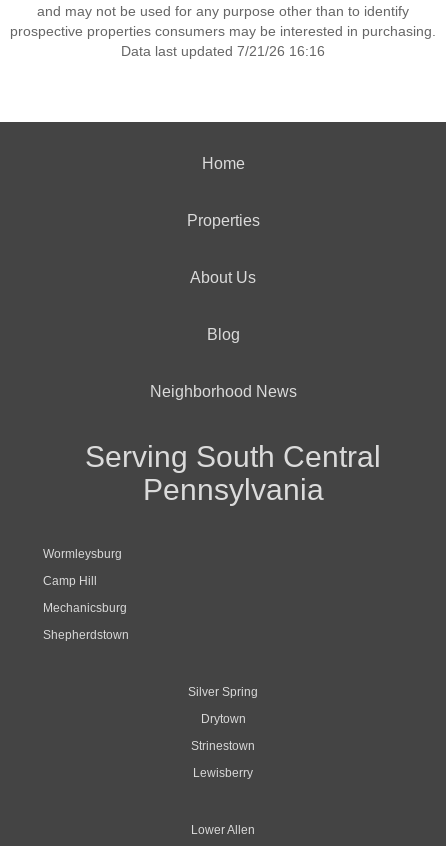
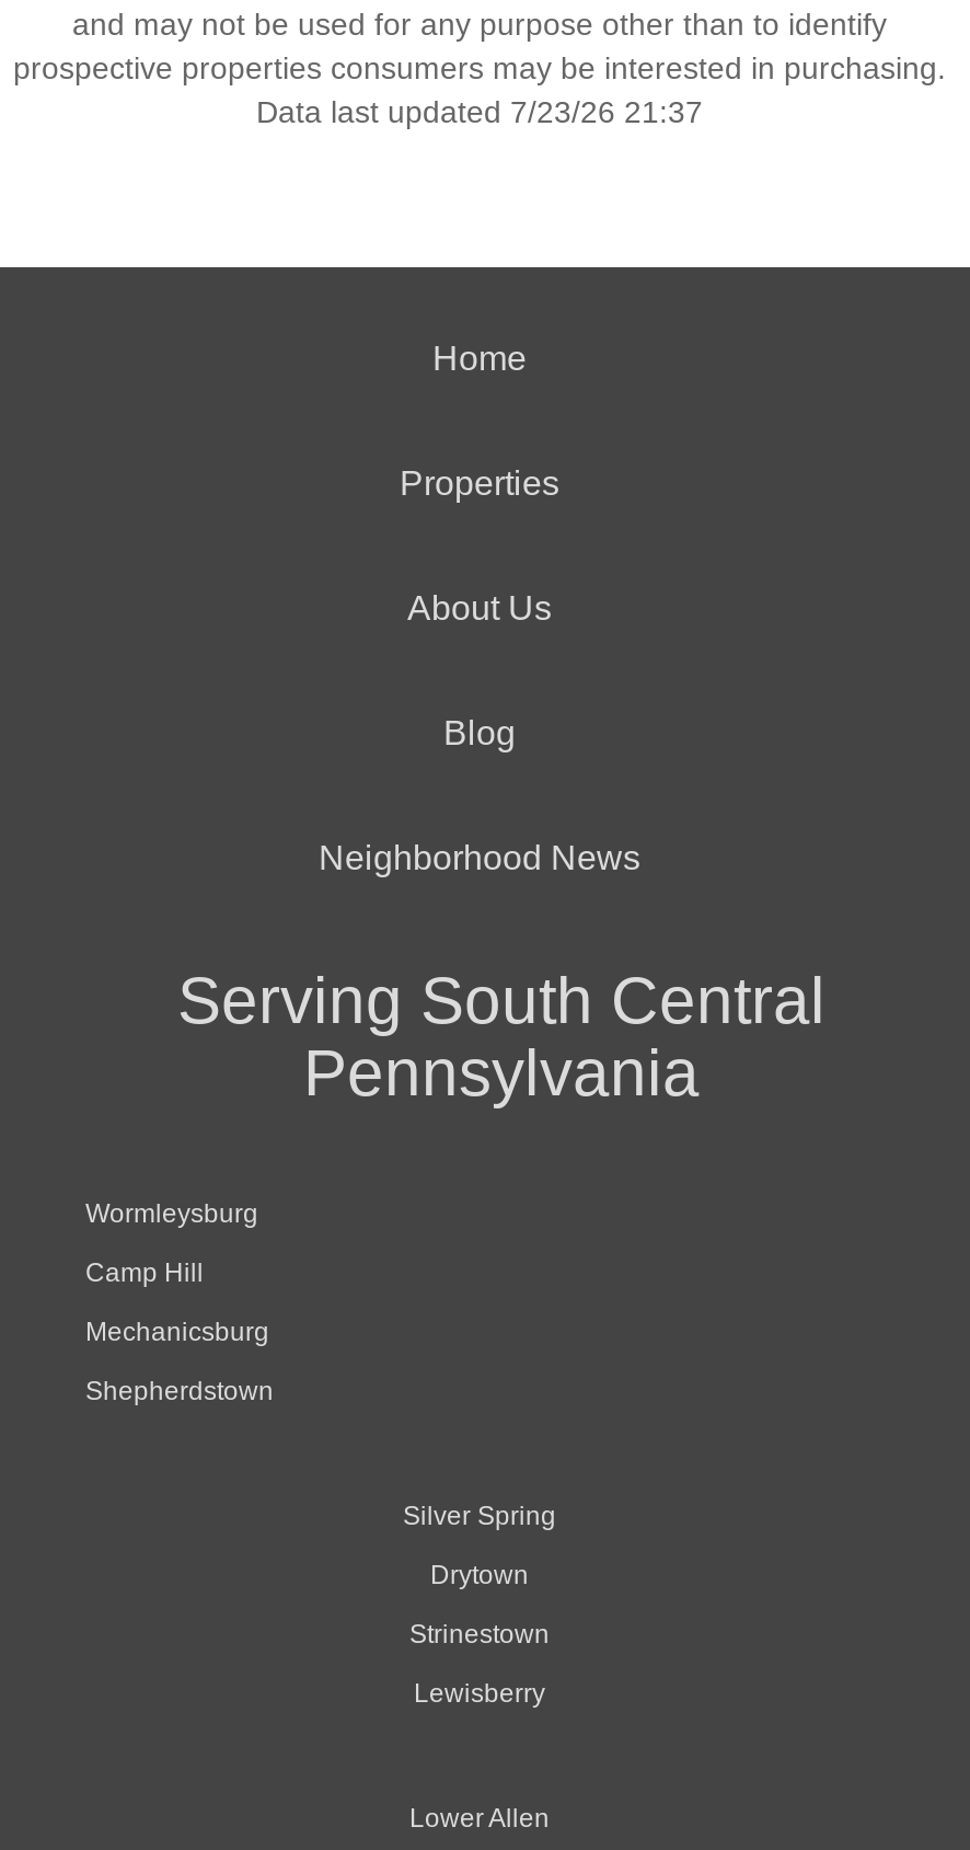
[121,43,325,59] Data last updated 7/21/26 16:16 -> [256,94,703,129] Data last updated 7/23/26 21:37

